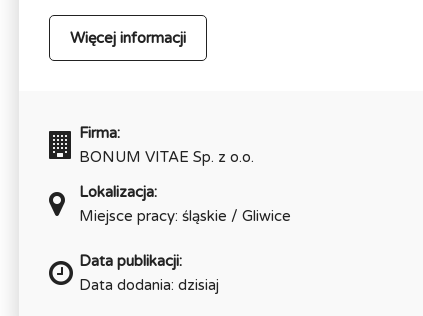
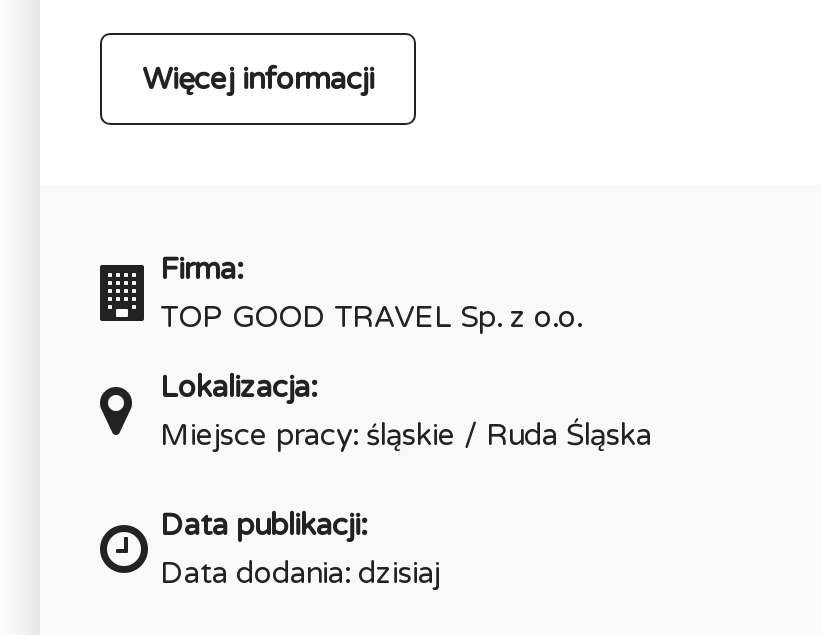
[79,148,254,166] BONUM VITAE Sp. z o.o. -> [160,299,582,335] TOP GOOD TRAVEL Sp. z o.o.
[79,207,291,225] Miejsce pracy: śląskie / Gliwice -> [160,416,652,452] Miejsce pracy: śląskie / Ruda Śląska

